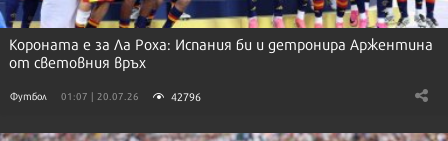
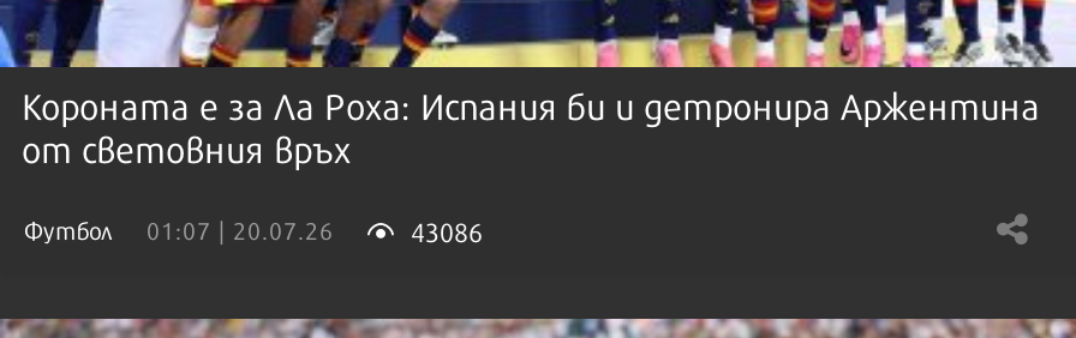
[168,88,201,104] 42796 -> [403,210,483,248] 43086

